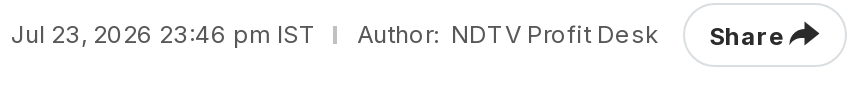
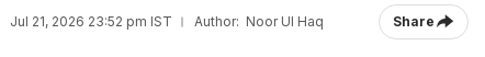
[11,19,659,49] Jul 23, 2026 23:46 pm IST | Author: NDTV Profit Desk -> [10,13,324,29] Jul 21, 2026 23:52 pm IST | Author: Noor Ul Haq

